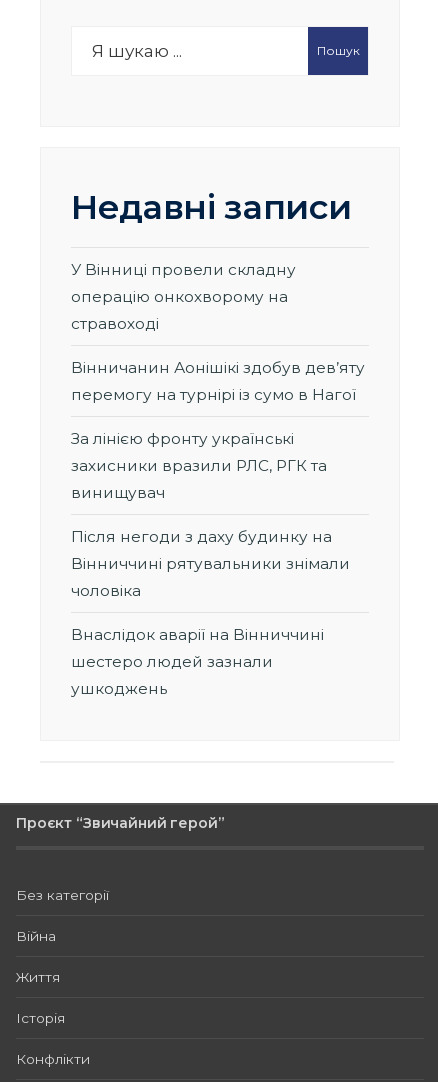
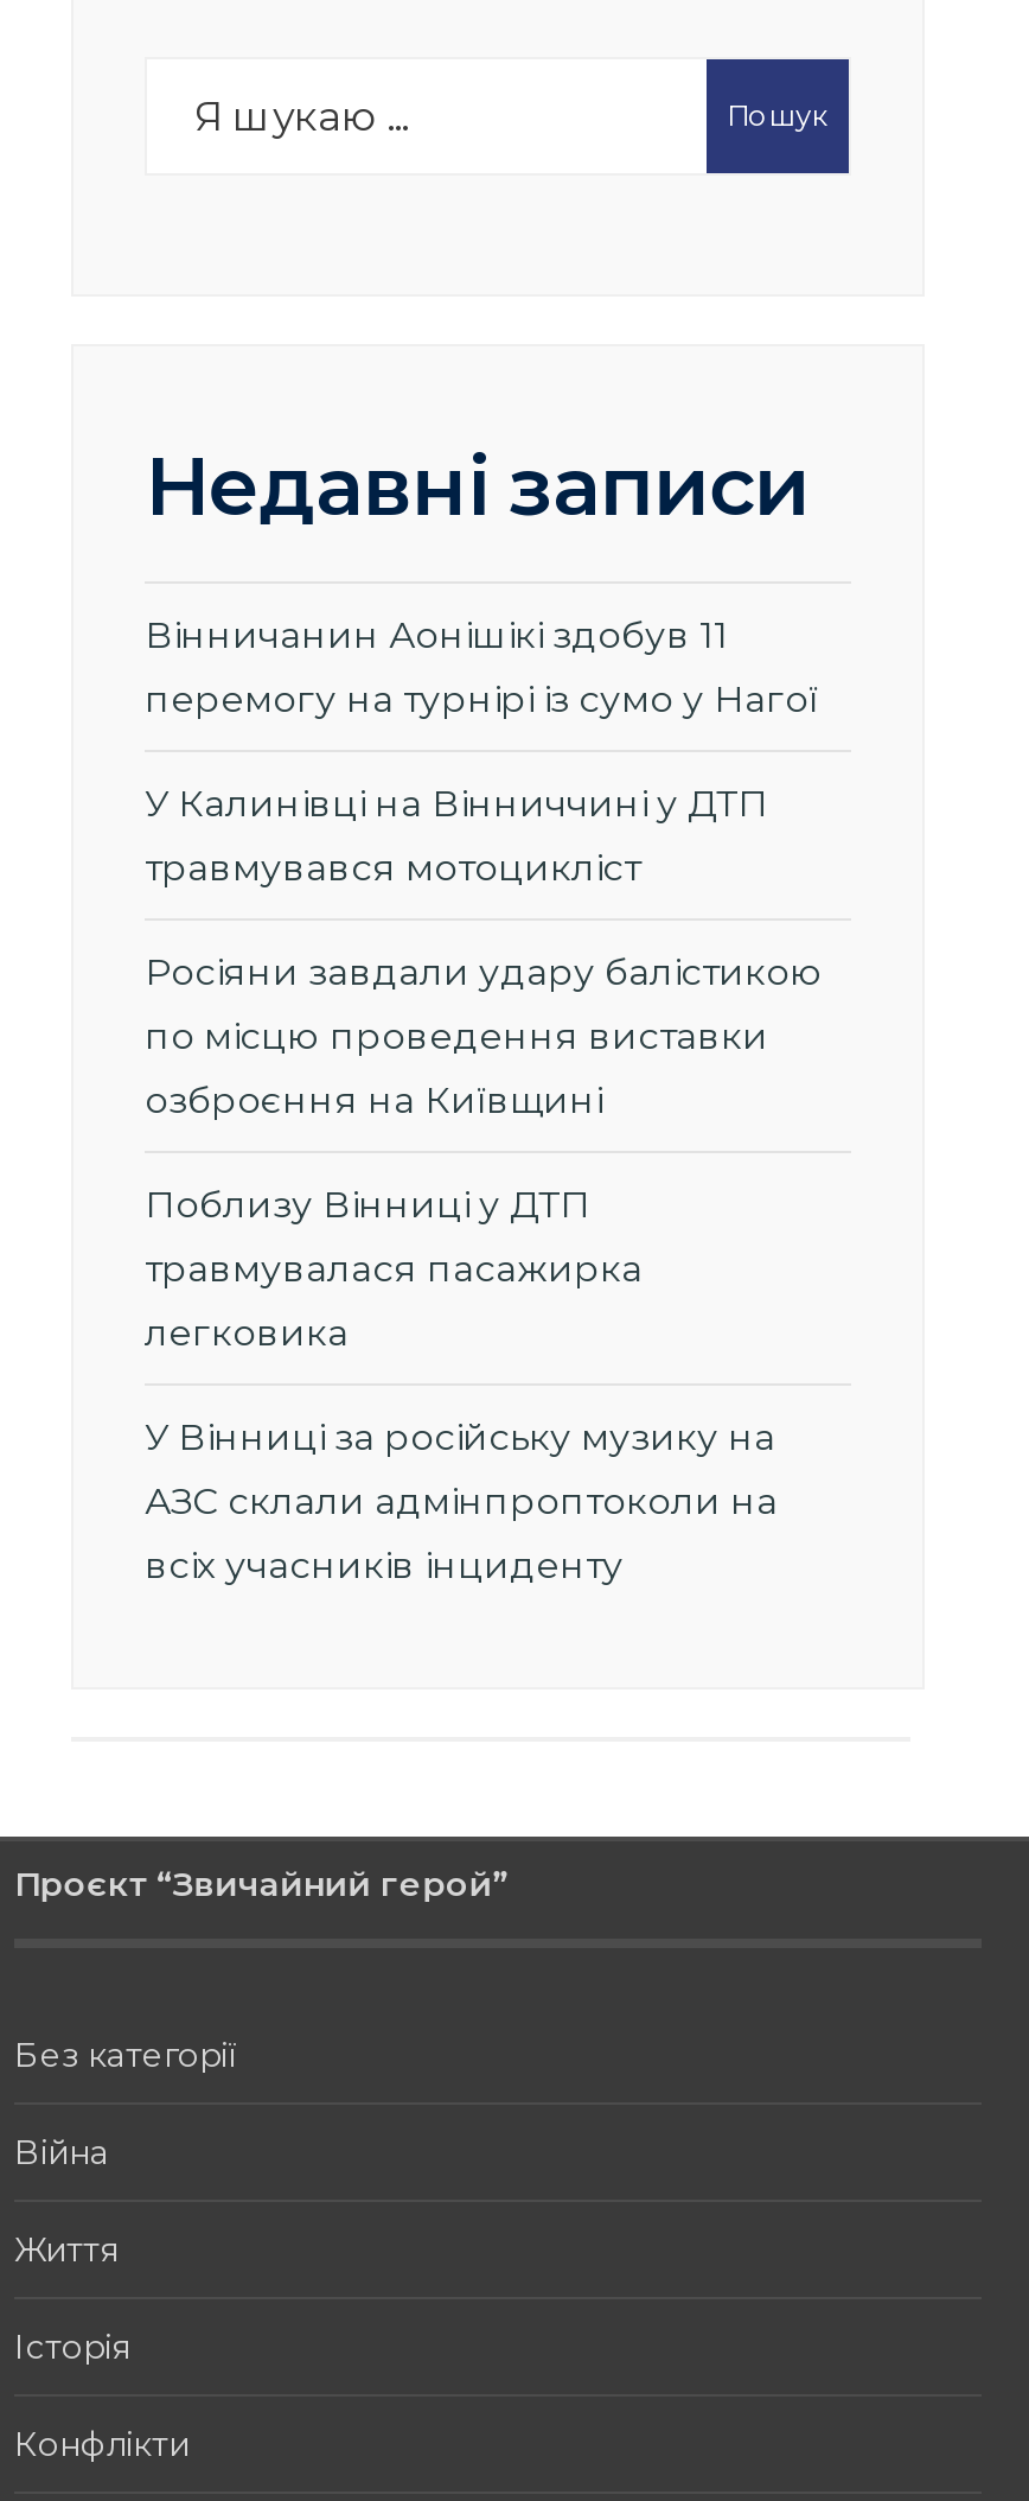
[71,260,296,333] У Вінниці провели складну | операцію онкохворому на | стравоході -> [145,612,818,722] Вінничанин Аонішікі здобув 11 | перемогу на турнірі із сумо у Нагої
[71,358,365,404] Вінничанин Аонішікі здобув дев’яту | перемогу на турнірі із сумо в Нагої -> [145,781,768,890] У Калинівці на Вінниччині у ДТП | травмувався мотоцикліст
[71,429,327,502] За лінією фронту українські | захисники вразили РЛС, РГК та | винищувач -> [145,949,823,1123] Росіяни завдали удару балістикою | по місцю проведення виставки | озброєння на Київщині
[71,527,350,600] Після негоди з даху будинку на | Вінниччині рятувальники знімали | чоловіка -> [145,1182,643,1355] Поблизу Вінниці у ДТП | травмувалася пасажирка | легковика
[71,625,324,698] Внаслідок аварії на Вінниччині | шестеро людей зазнали | ушкоджень -> [145,1414,778,1588] У Вінниці за російську музику на | АЗС склали адмінпроптоколи на | всіх учасників інциденту

